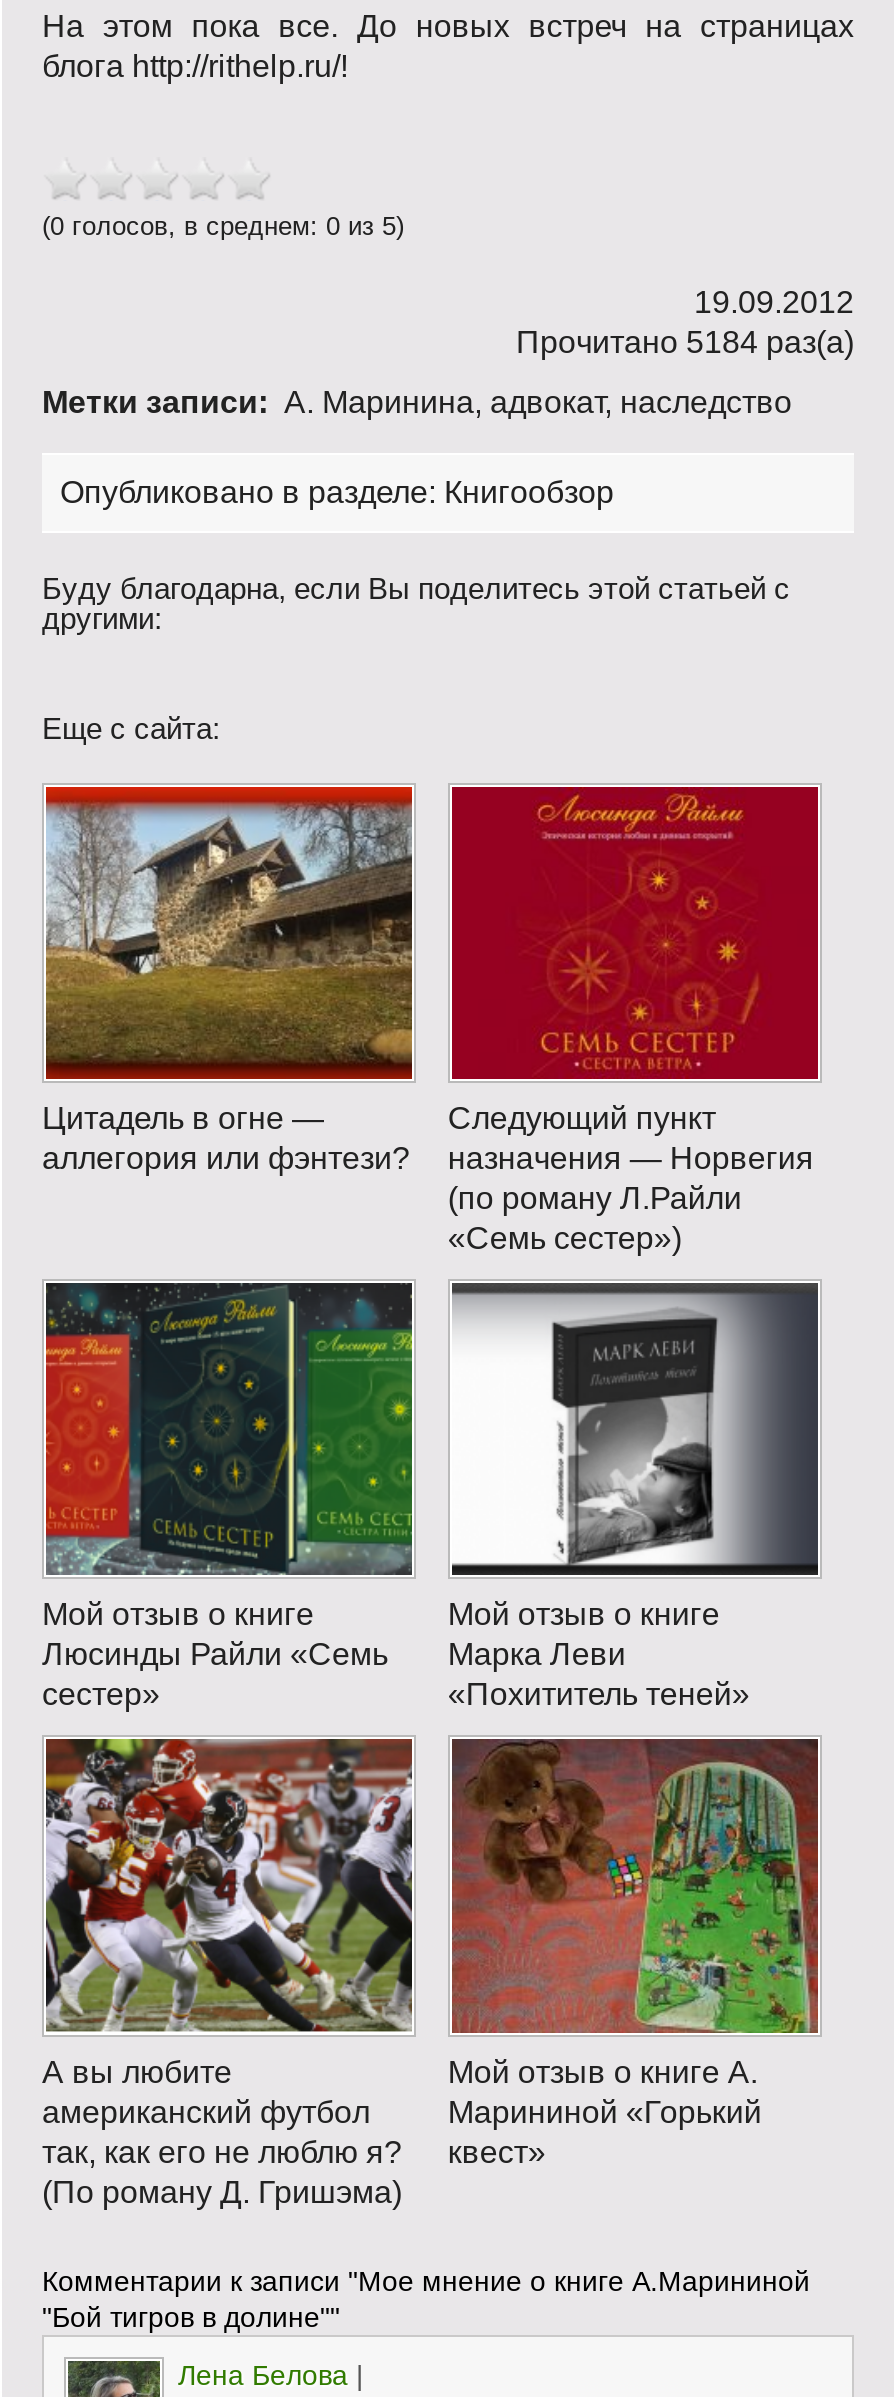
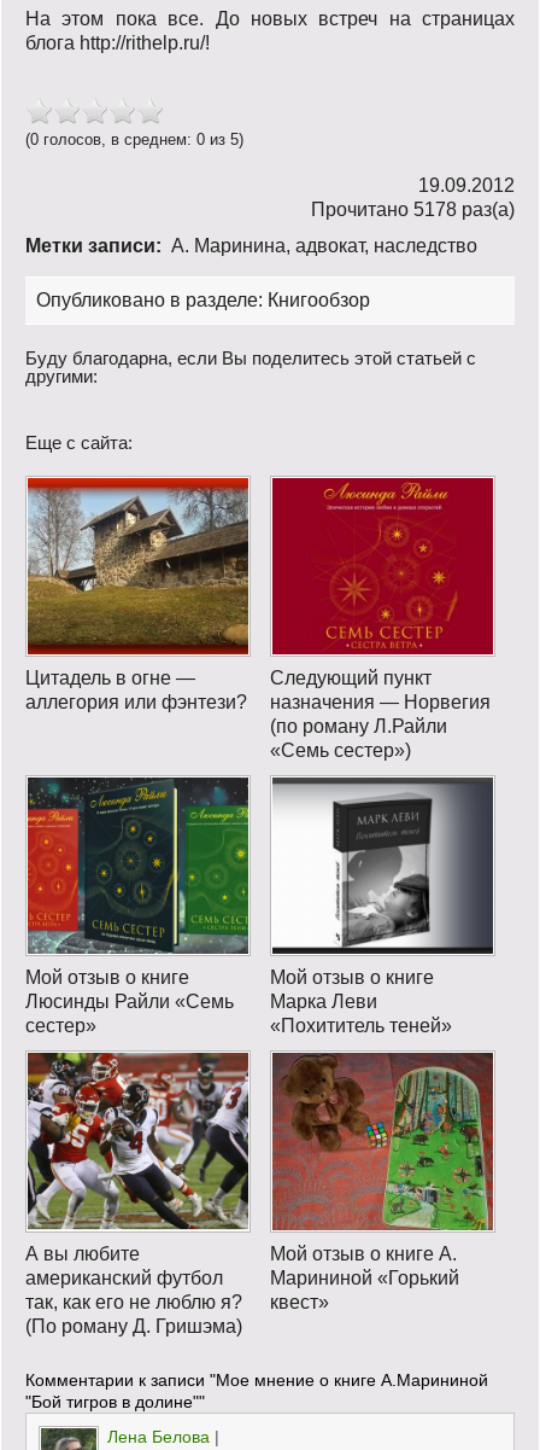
[516,325,854,359] Прочитано 5184 раз(a) -> [311,199,515,220] Прочитано 5178 раз(a)

